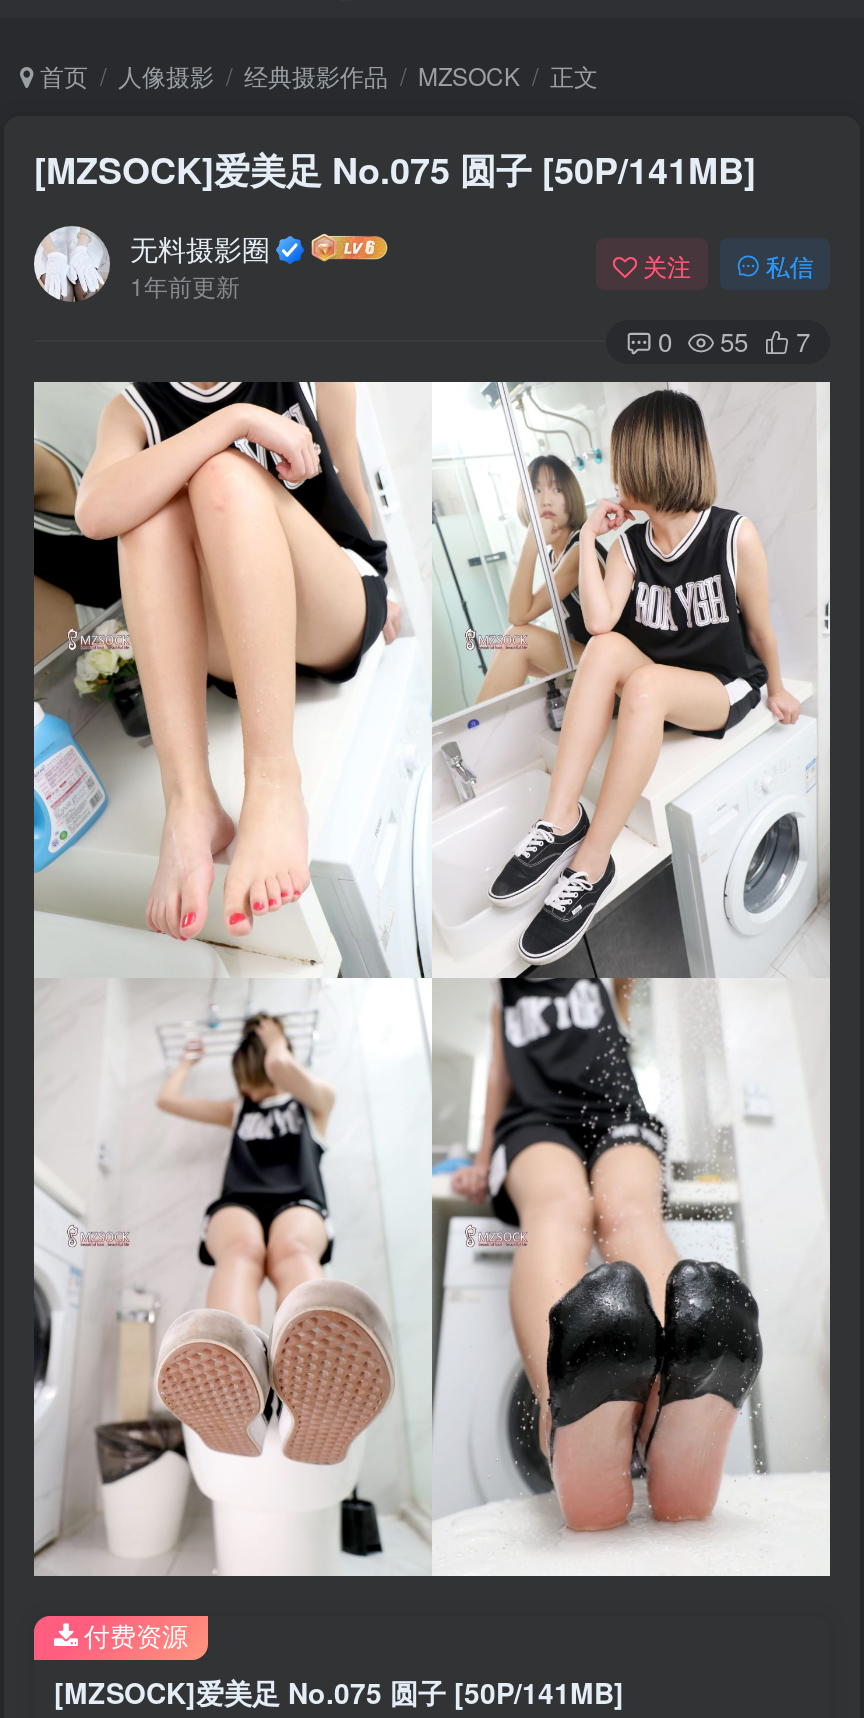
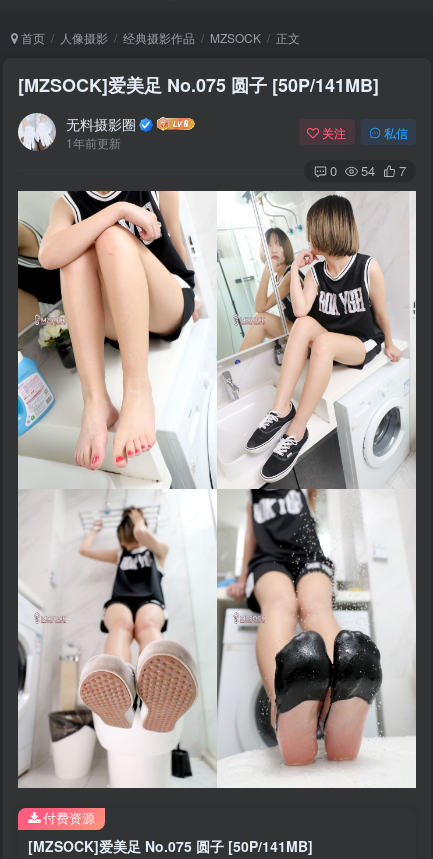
[658,322,810,360] 0 55 7 -> [330,161,406,180] 0 54 7

